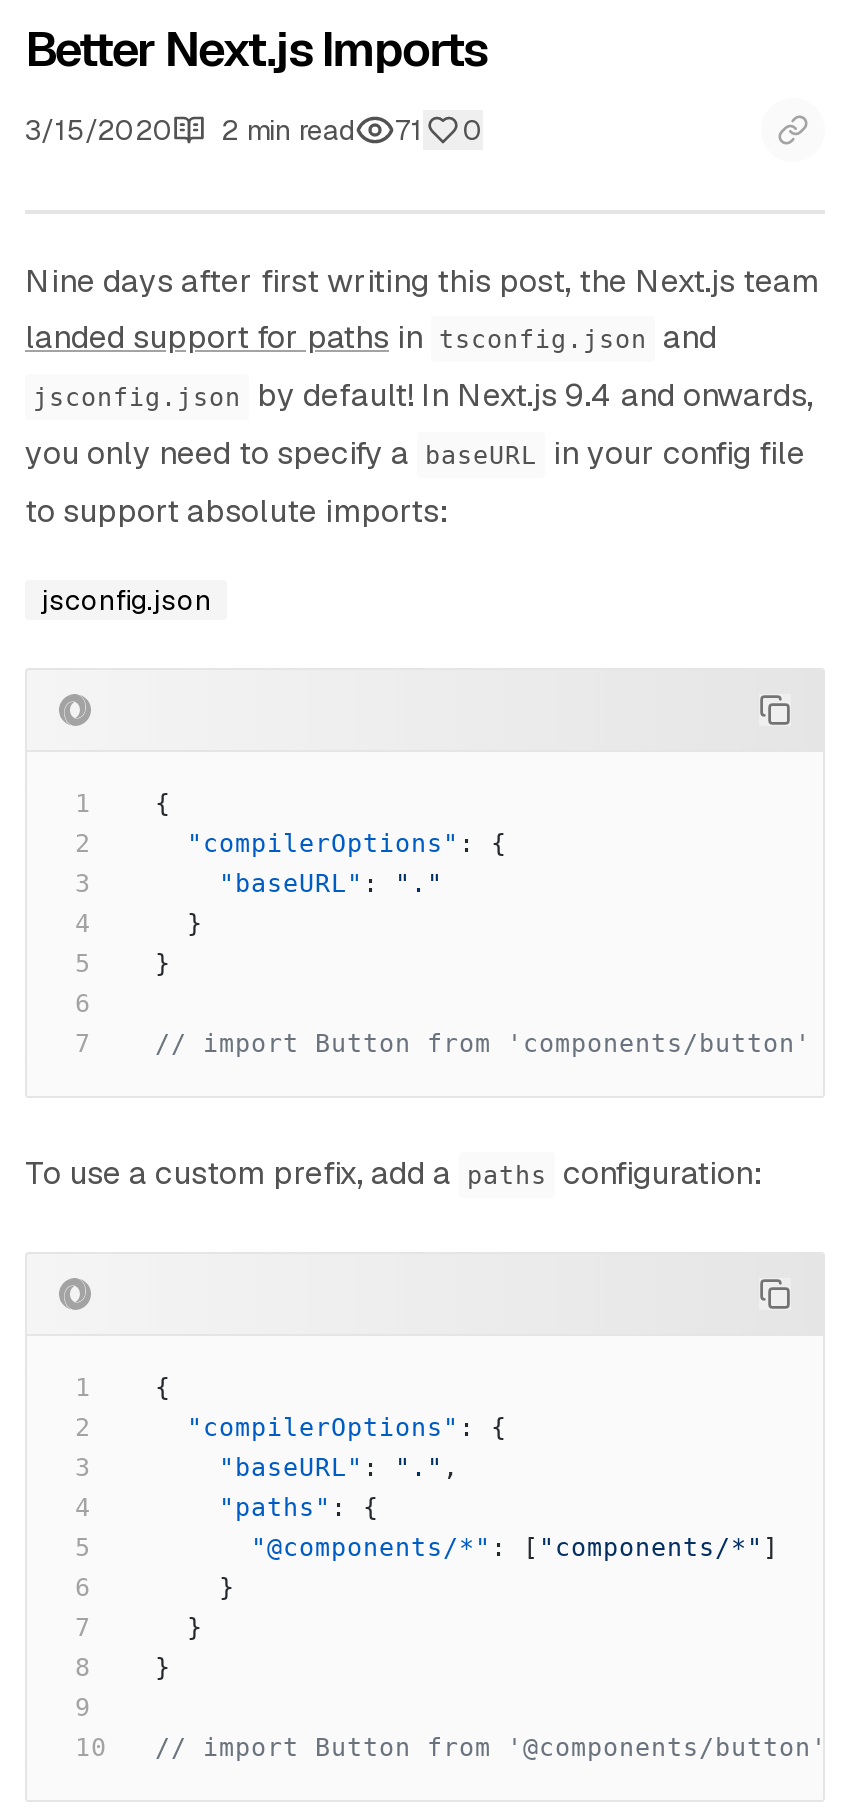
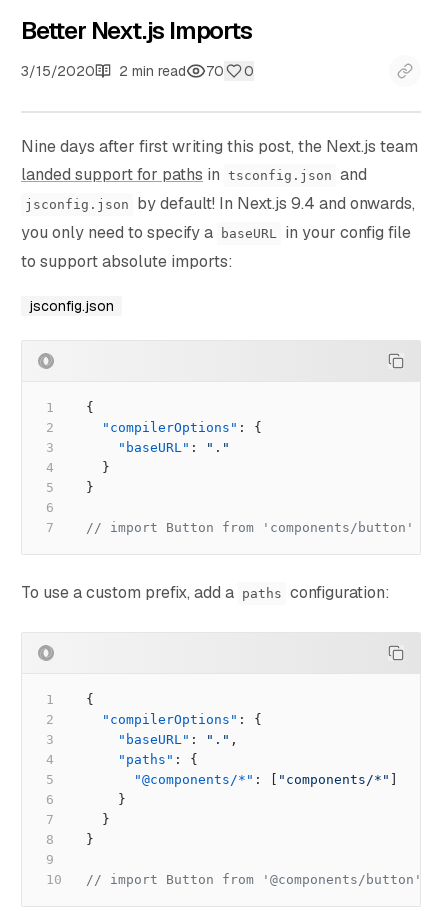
[25,112,483,148] 3/15/2020 2 min read 71 0 -> [21,62,254,80] 3/15/2020 2 min read 70 0

